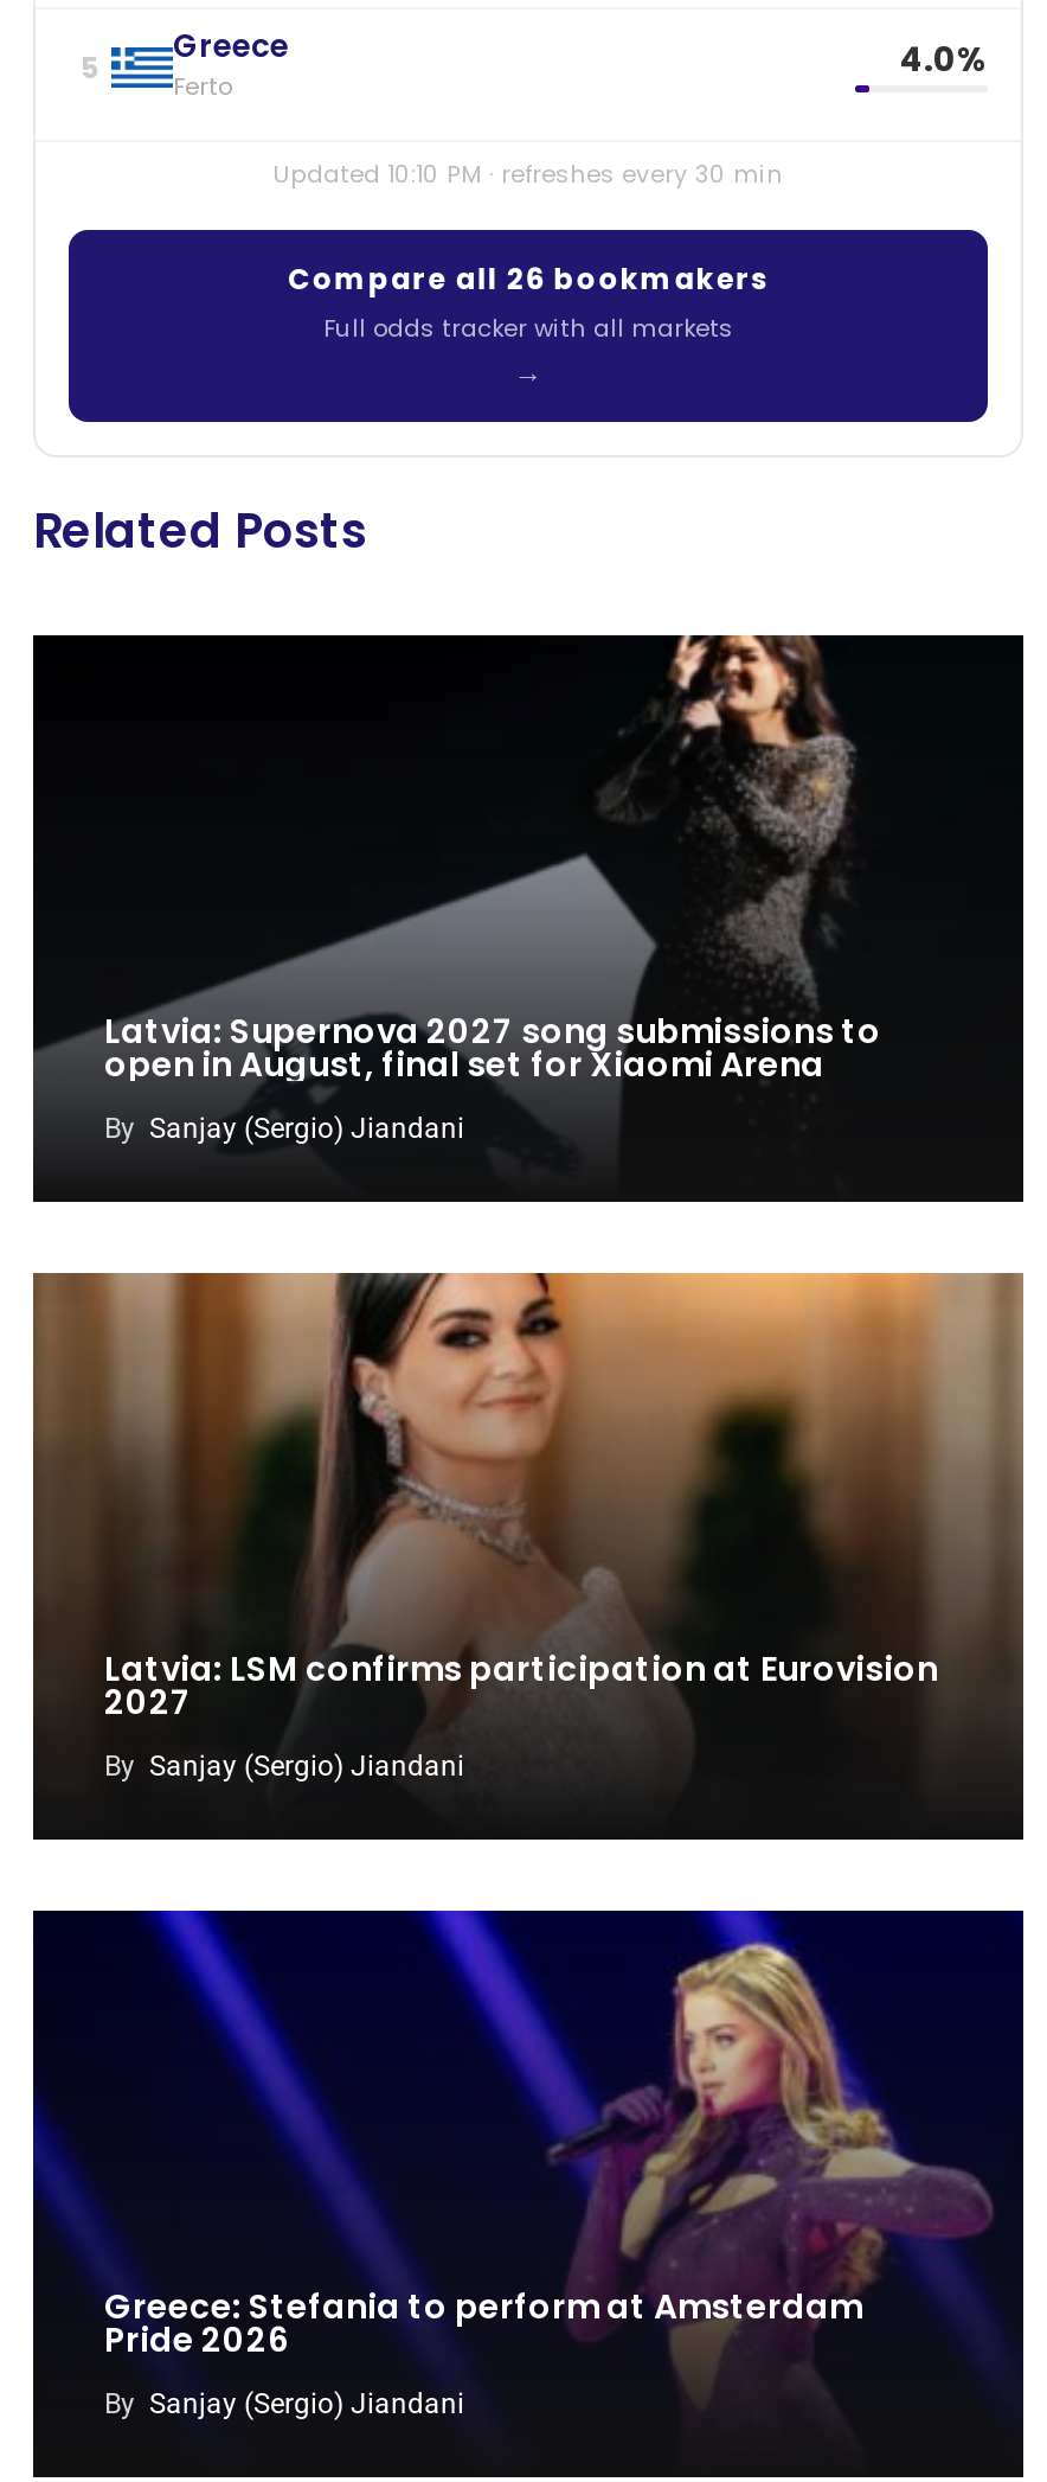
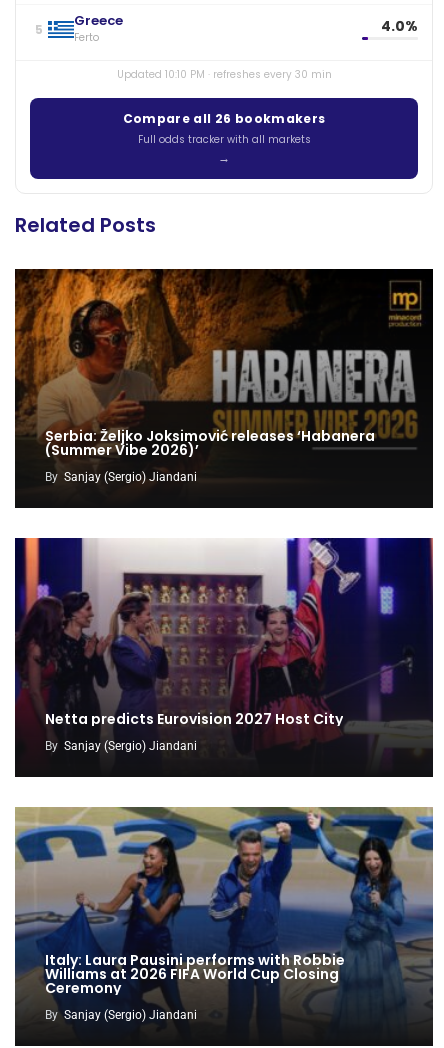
[31,633,995,1124] [image] | Latvia: Supernova 2027 song submissions to | open in August, final set for Xiaomi Arena -> [14,268,422,475] [image] | Serbia: Željko Joksimović releases ‘Habanera | (Summer Vibe 2026)’
[31,1271,1026,1768] [image] | Latvia: LSM confirms participation at Eurovision | 2027 -> [14,537,434,747] [image] | Netta predicts Eurovision 2027 Host City
[31,1908,1026,2404] [image] | Greece: Stefania to perform at Amsterdam | Pride 2026 -> [14,806,434,1017] [image] | Italy: Laura Pausini performs with Robbie | Williams at 2026 FIFA World Cup Closing | Ceremony

